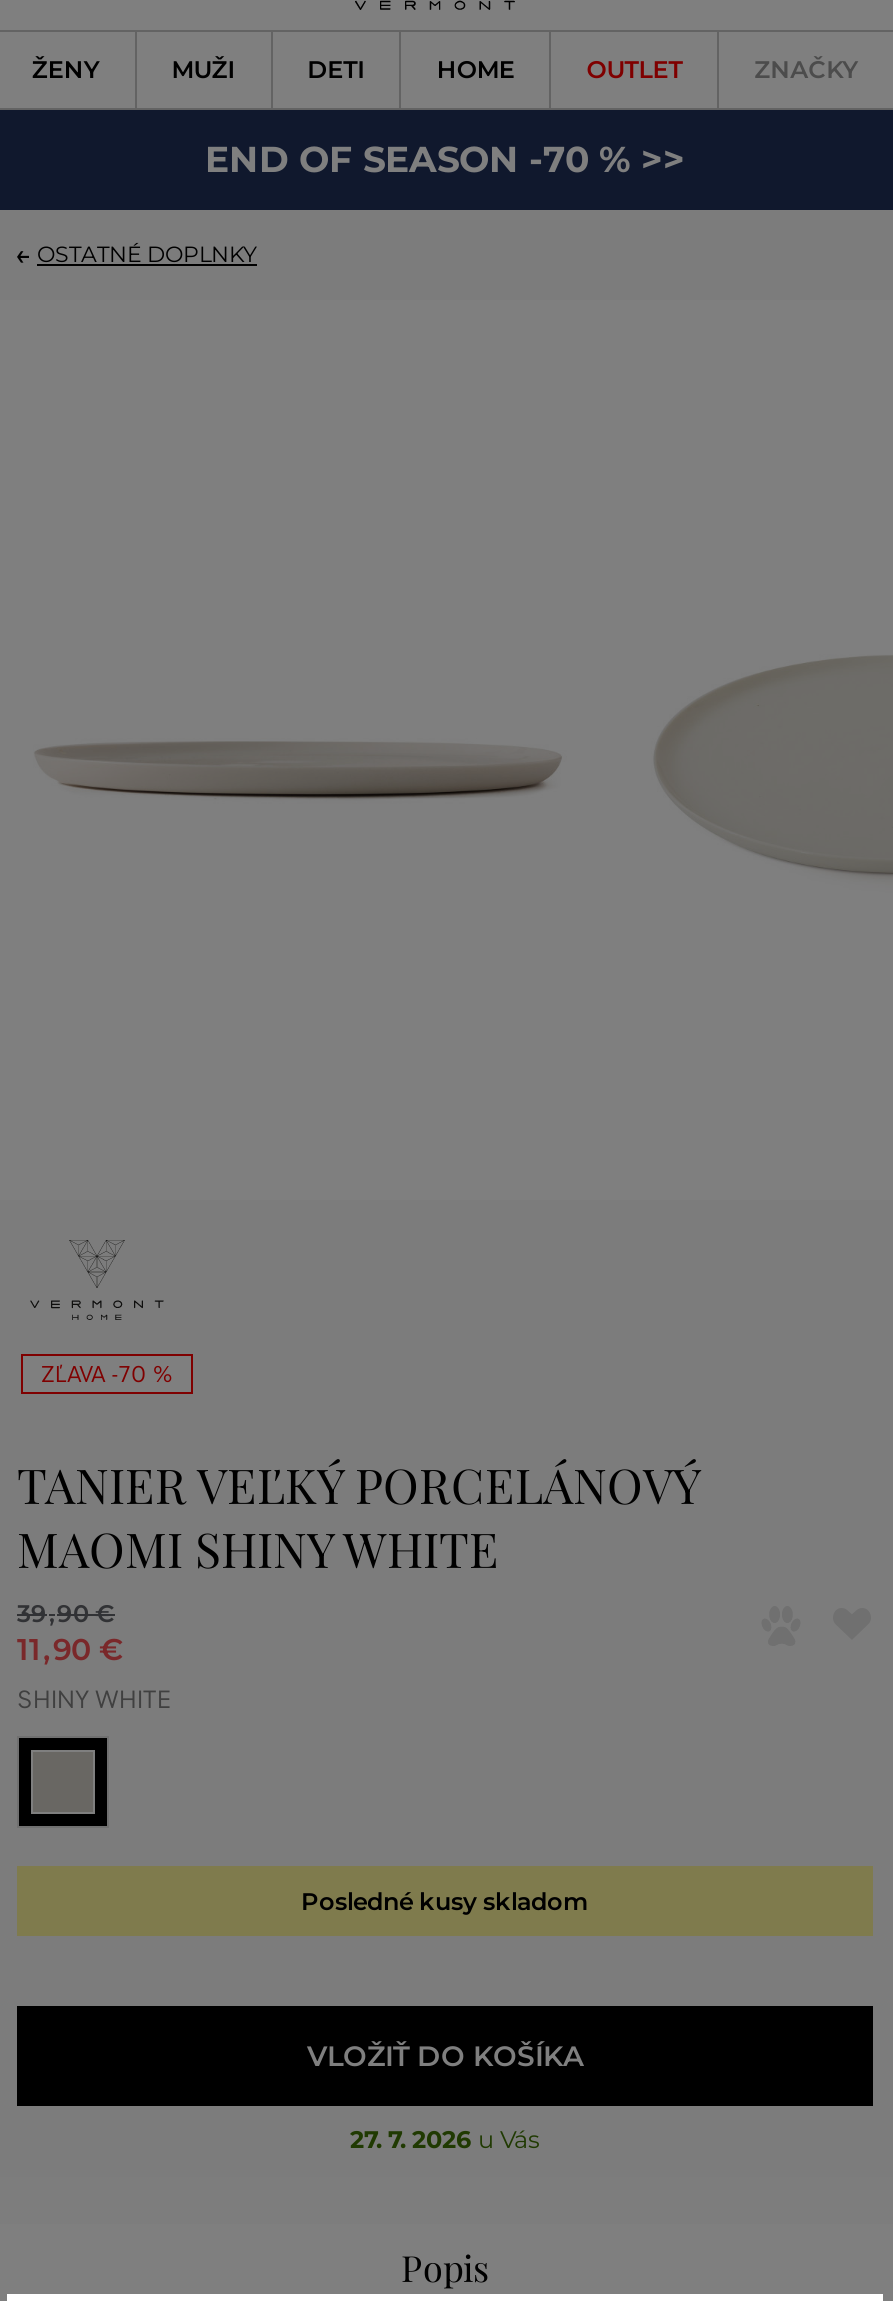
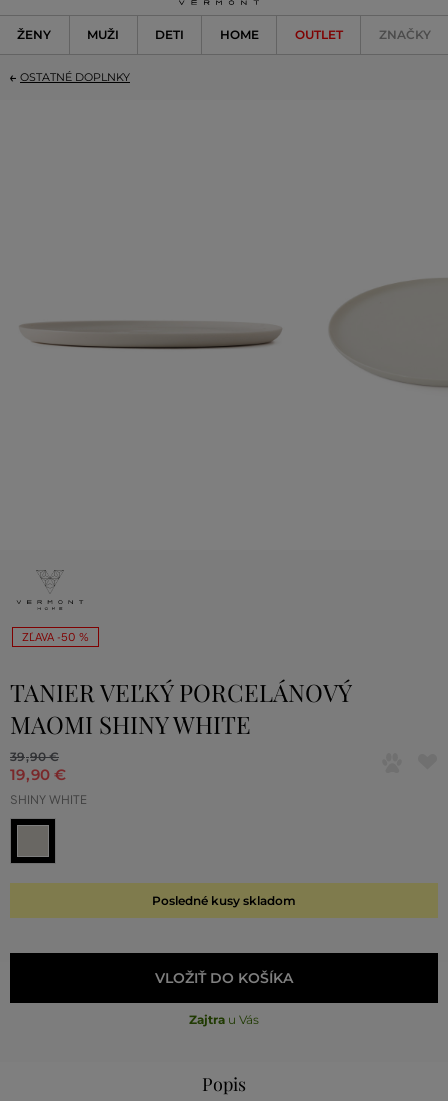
[205,138,685,182] END OF SEASON -70 % >> -> none
[41,1360,173,1388] ZĽAVA -70 % -> [22,630,89,644] ZĽAVA -50 %
[17,1630,123,1668] 11,90 € -> [10,765,66,784] 19,90 €
[350,2124,540,2154] 27. 7. 2026 u Vás -> [189,1012,259,1027] Zajtra u Vás

